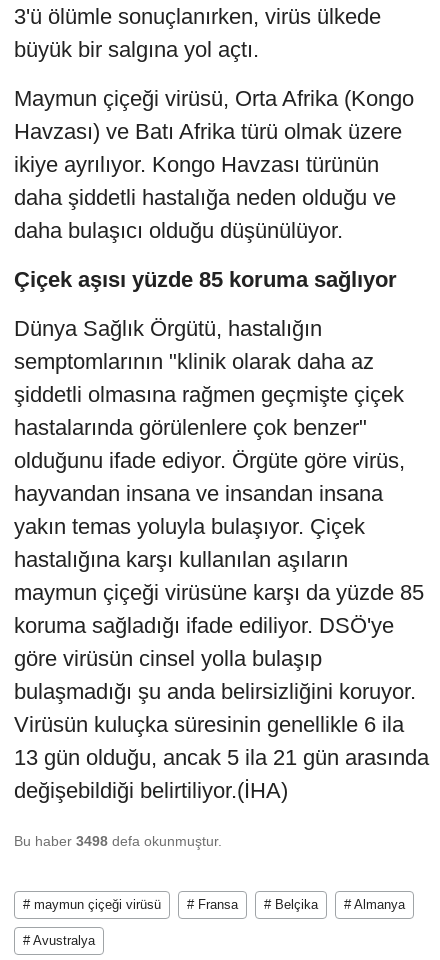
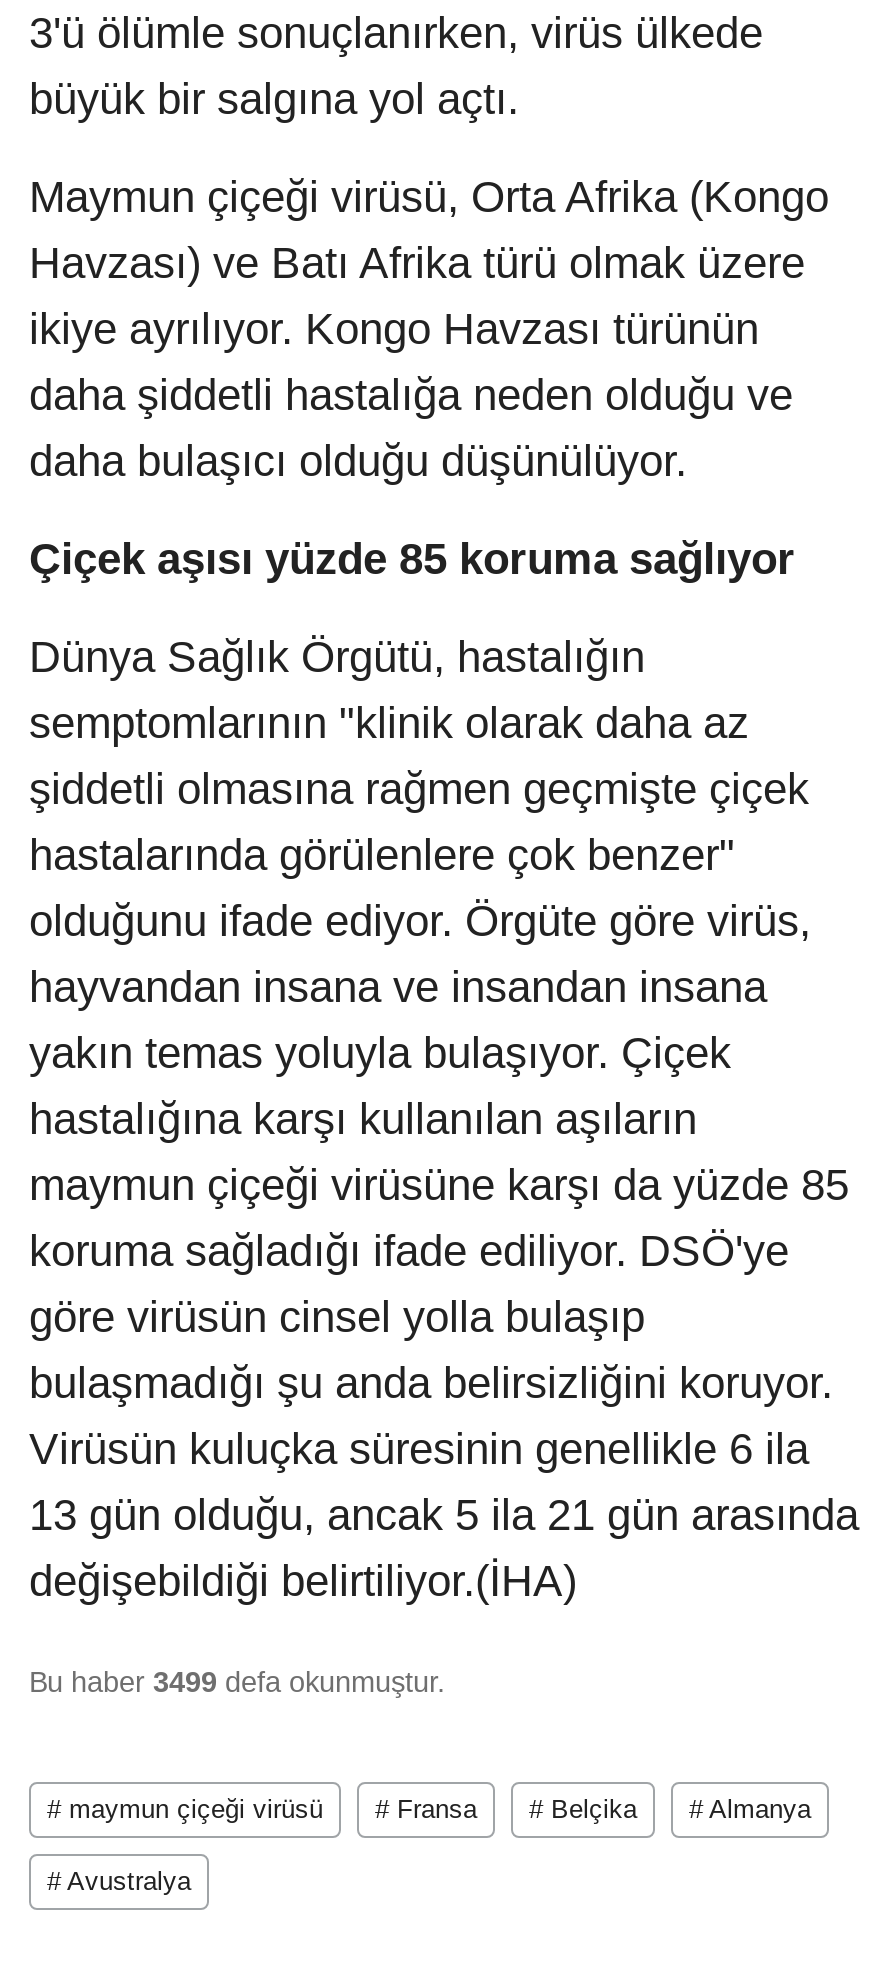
[14,833,222,849] Bu haber 3498 defa okunmuştur. -> [29,1667,445,1699] Bu haber 3499 defa okunmuştur.

